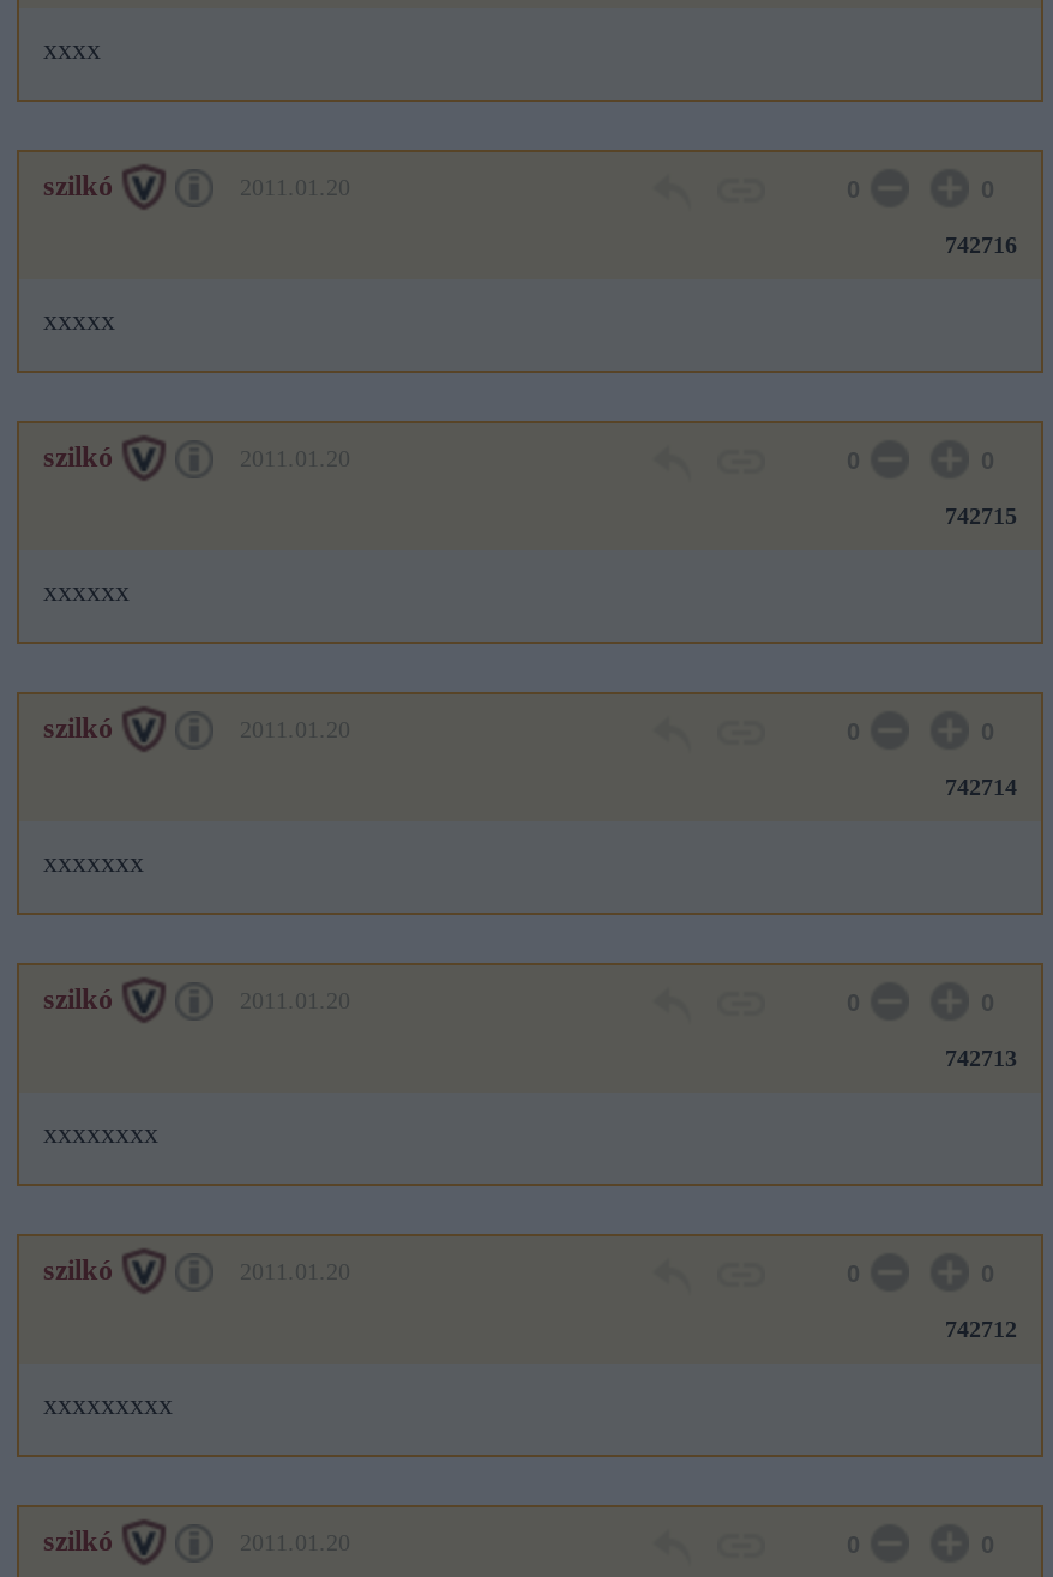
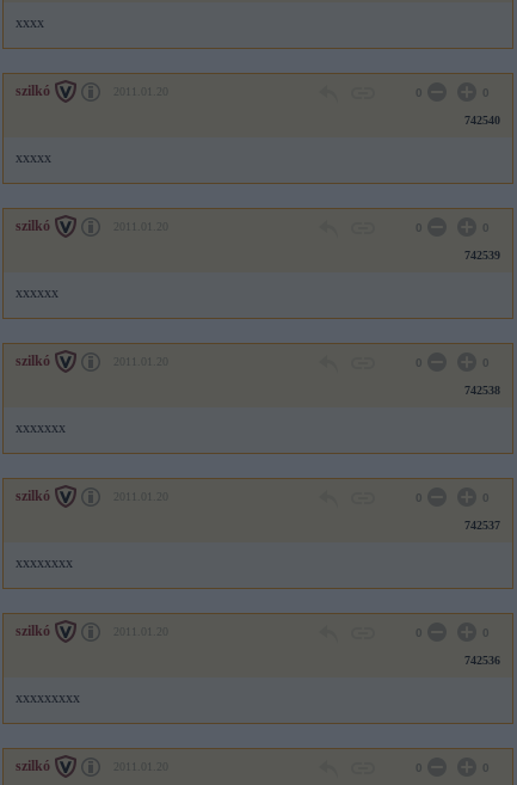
[945,231,1017,258] 742716 -> [464,114,500,127] 742540
[945,502,1017,529] 742715 -> [464,249,500,262] 742539
[945,774,1017,800] 742714 -> [464,384,500,397] 742538
[945,1045,1017,1071] 742713 -> [464,519,500,532] 742537
[945,1316,1017,1342] 742712 -> [464,654,500,667] 742536

